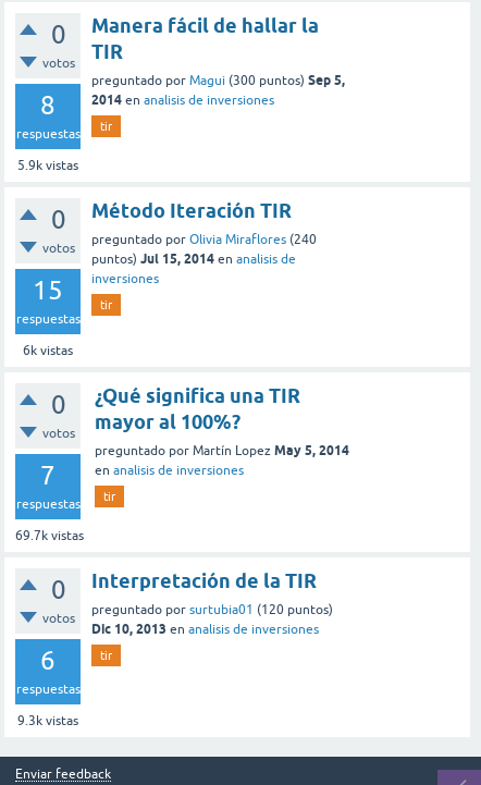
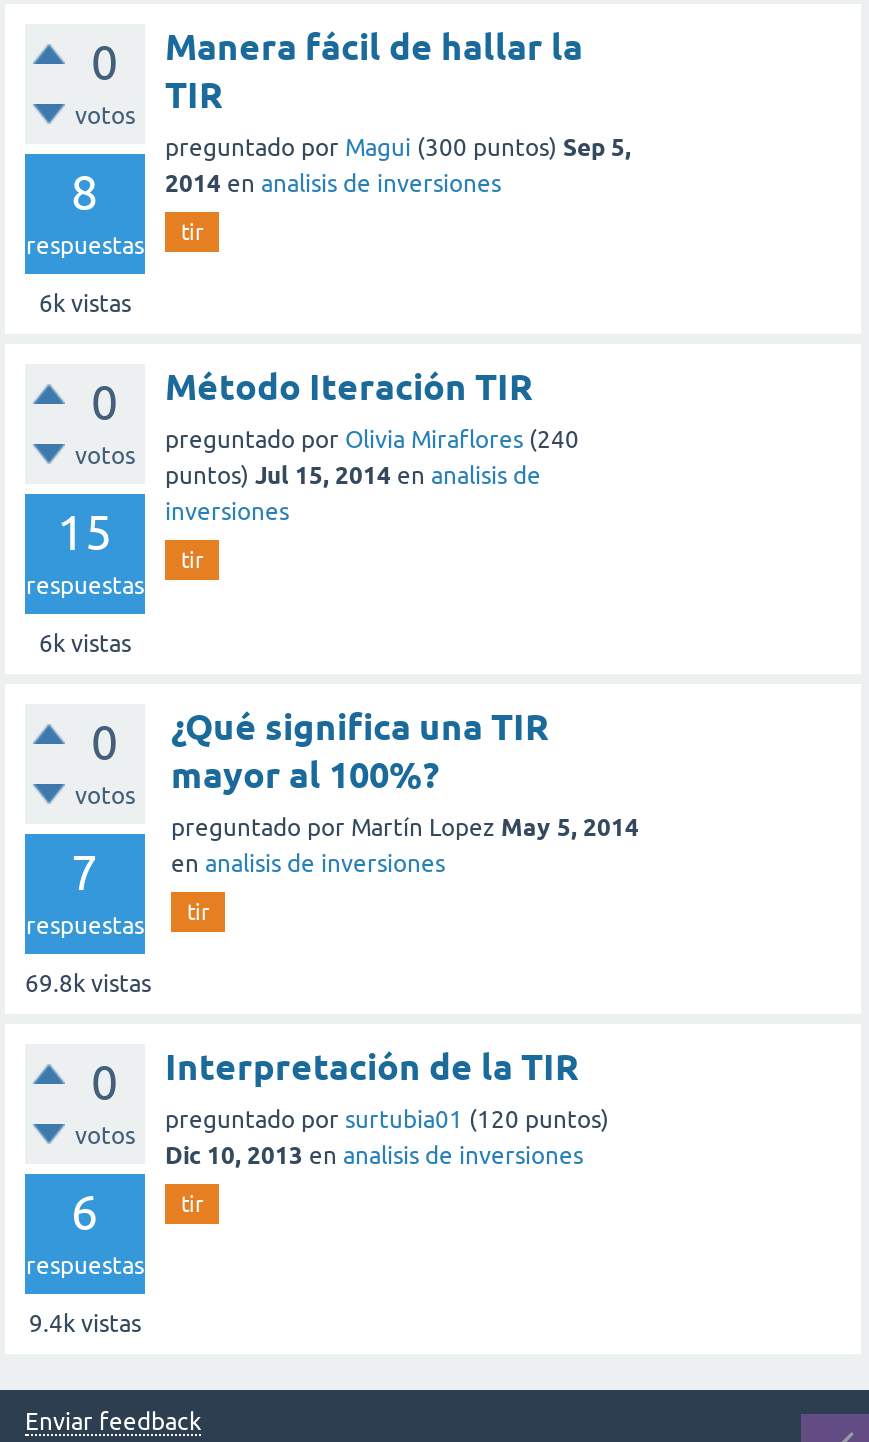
[17,157,78,173] 5.9k vistas -> [39,289,131,317] 6k vistas
[15,528,84,543] 69.7k vistas -> [25,969,151,997] 69.8k vistas
[17,713,78,728] 9.3k vistas -> [29,1309,141,1337] 9.4k vistas

